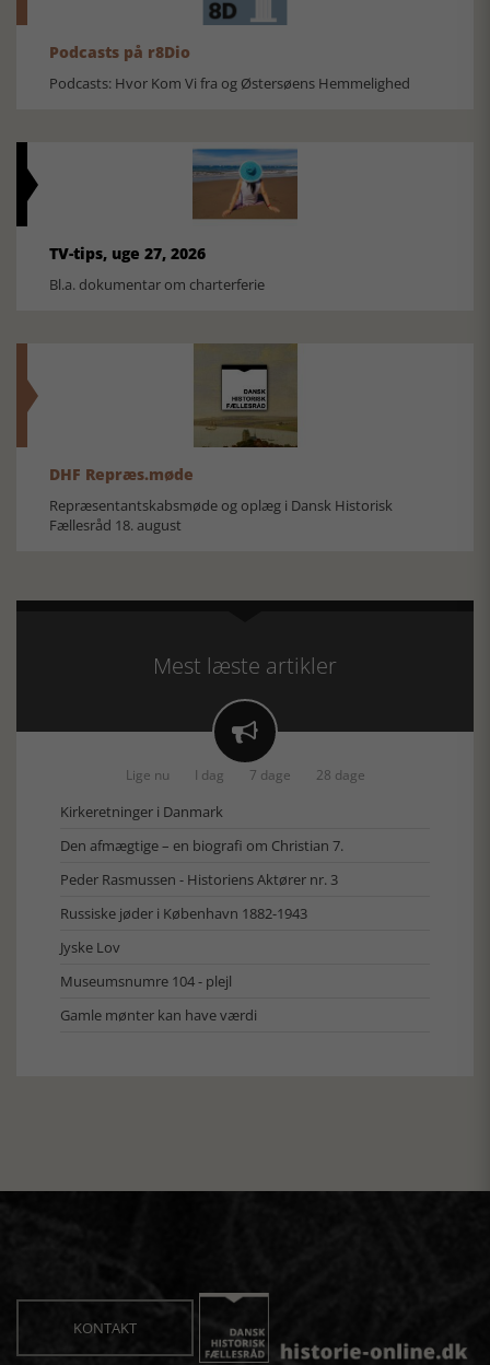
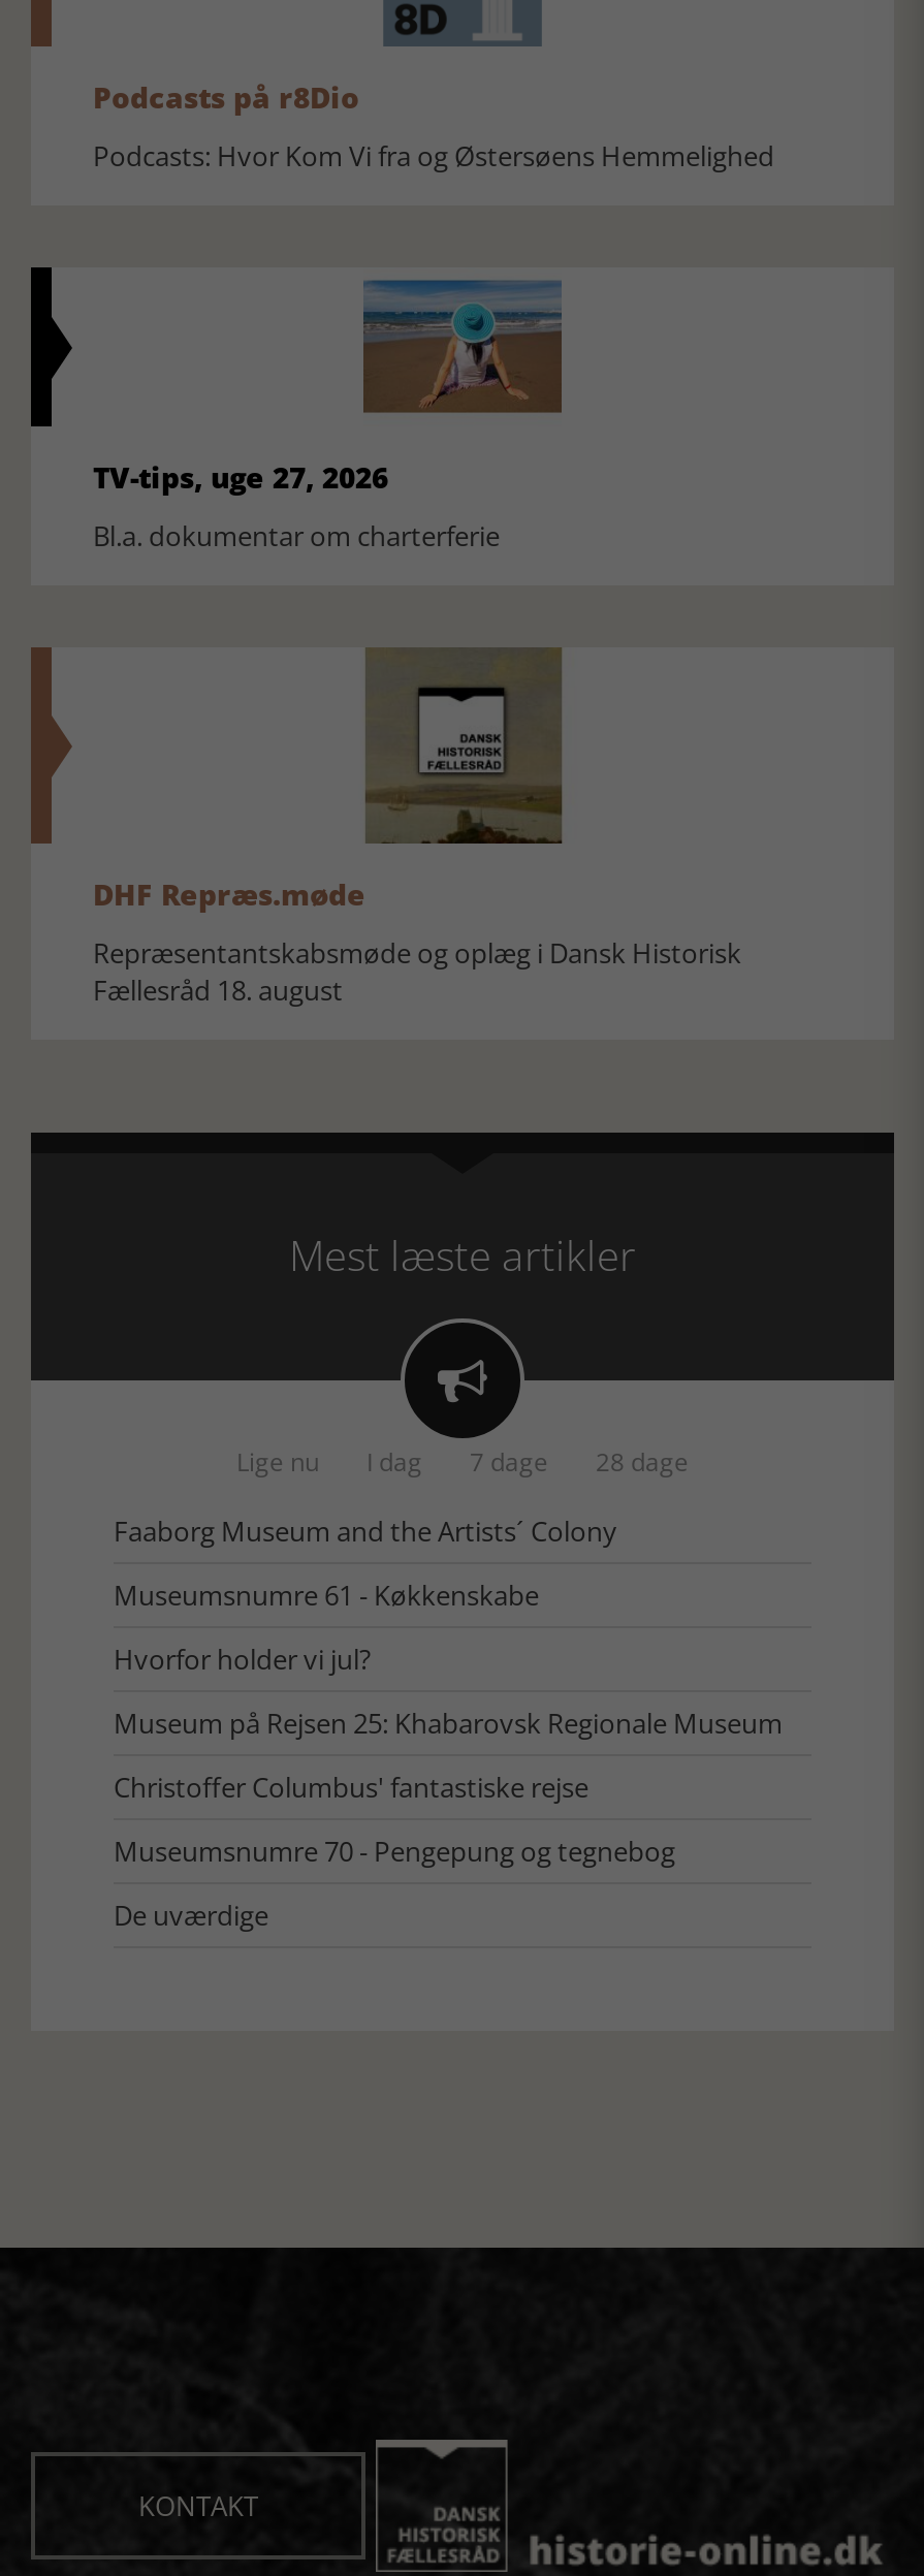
[60,802,223,822] Kirkeretninger i Danmark -> [114,1513,617,1550] Faaborg Museum and the Artists´ Colony
[60,836,343,856] Den afmægtige – en biografi om Christian 7. -> [114,1577,539,1614] Museumsnumre 61 - Køkkenskabe
[60,870,338,889] Peder Rasmussen - Historiens Aktører nr. 3 -> [114,1641,372,1678] Hvorfor holder vi jul?
[60,904,307,923] Russiske jøder i København 1882-1943 -> [114,1705,783,1742] Museum på Rejsen 25: Khabarovsk Regionale Museum
[60,938,120,957] Jyske Lov -> [114,1769,588,1806] Christoffer Columbus' fantastiske rejse
[60,971,232,991] Museumsnumre 104 - plejl -> [114,1833,675,1870] Museumsnumre 70 - Pengepung og tegnebog
[60,1005,257,1025] Gamle mønter kan have værdi -> [114,1897,268,1934] De uværdige

